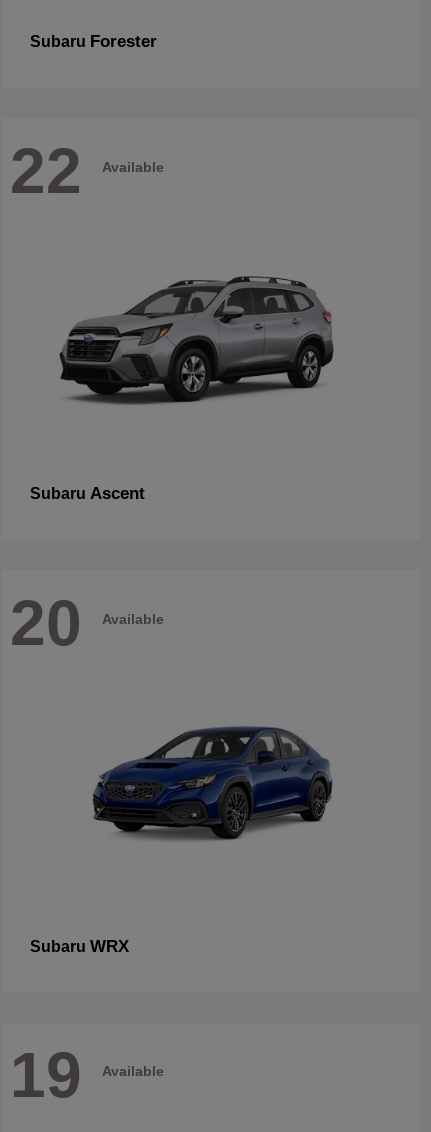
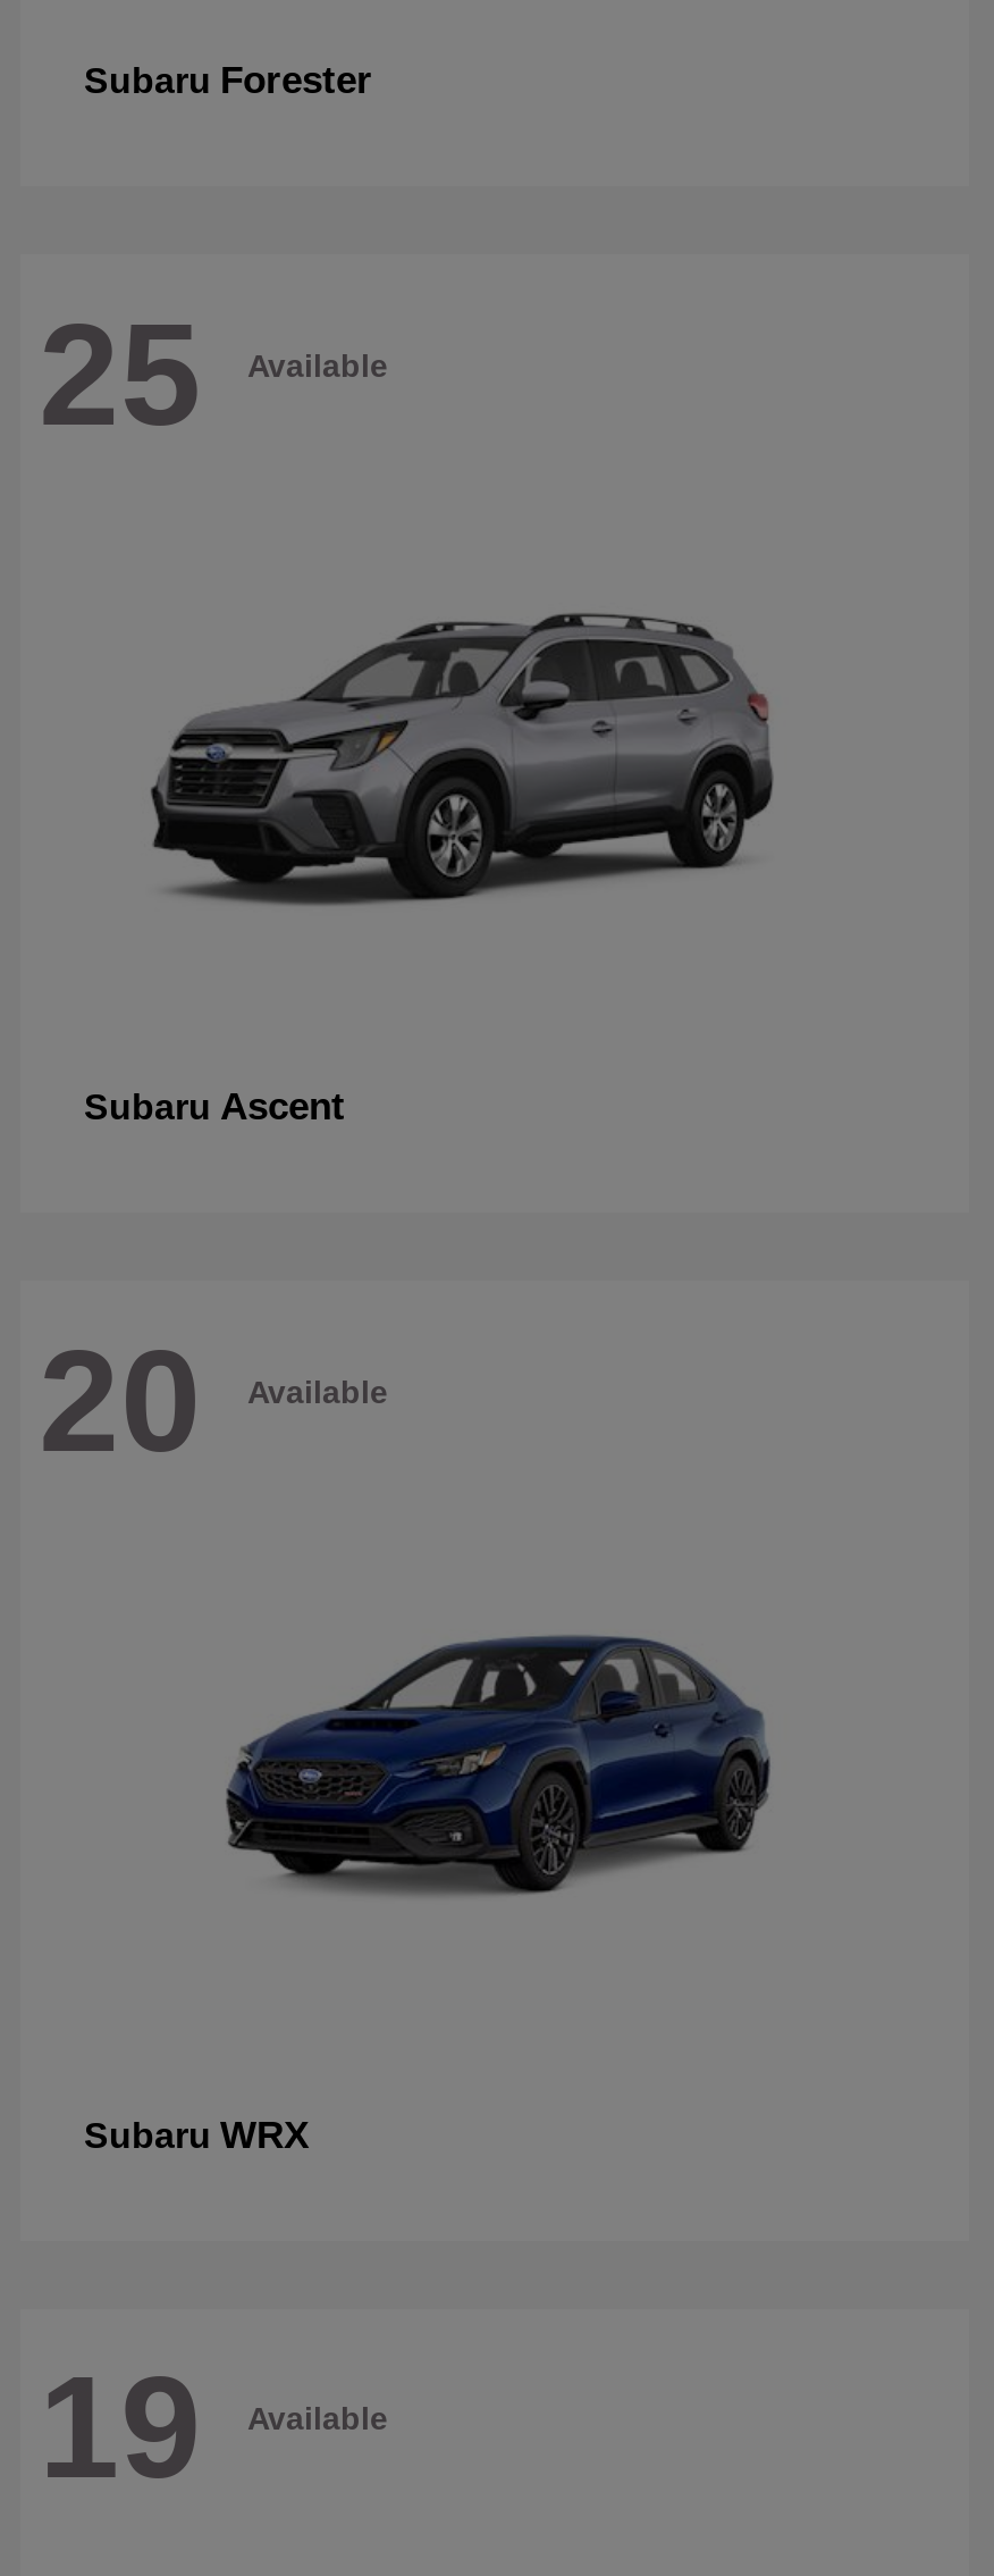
[10,135,164,207] 22 Available -> [39,292,388,455] 25 Available

